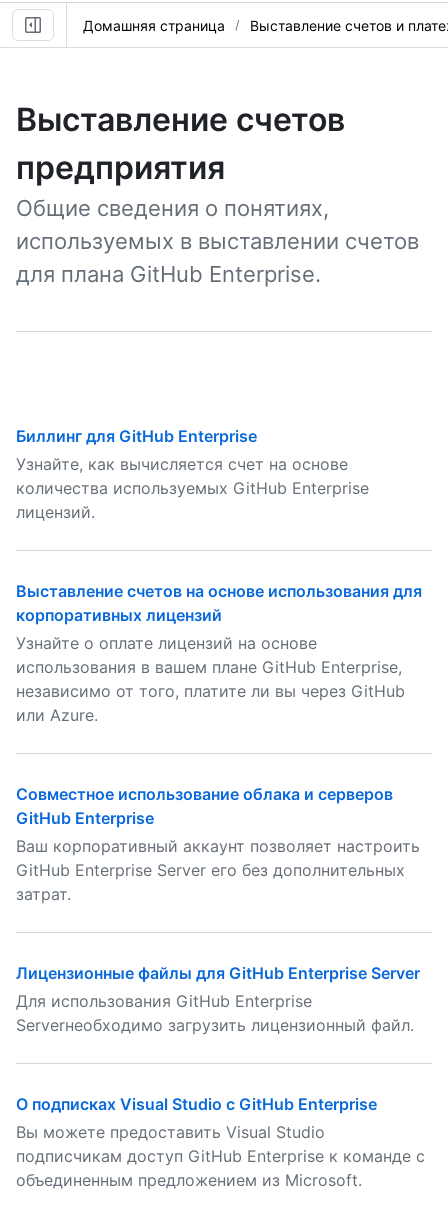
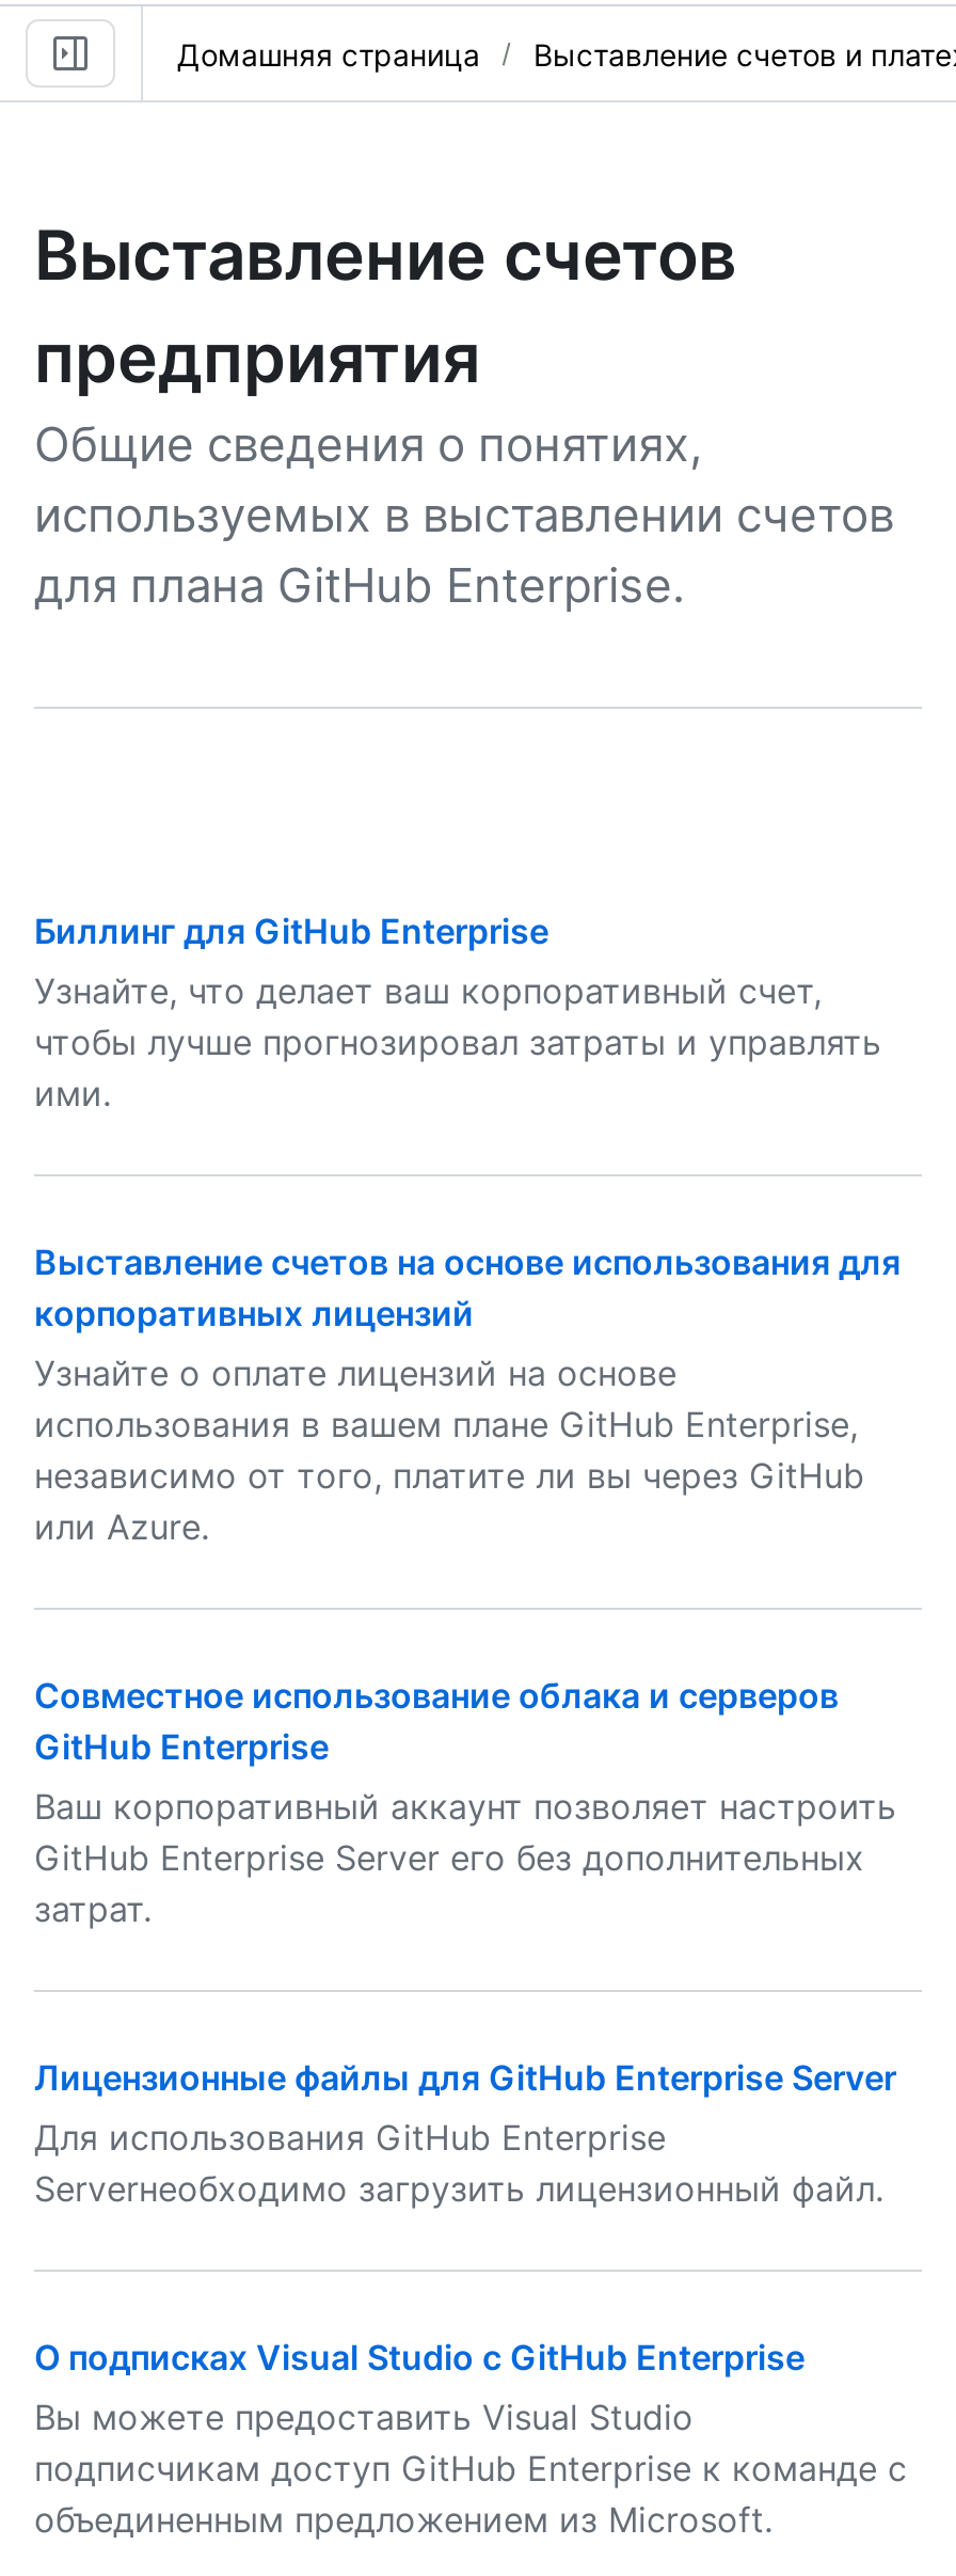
[16,454,369,522] Узнайте, как вычисляется счет на основе | количества используемых GitHub Enterprise | лицензий. -> [34,969,881,1115] Узнайте, что делает ваш корпоративный счет, | чтобы лучше прогнозировал затраты и управлять | ими.

